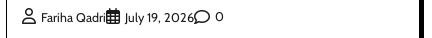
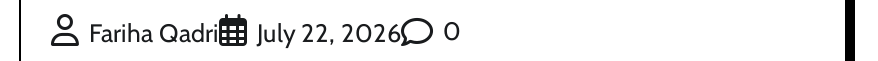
[125,10,194,25] July 19, 2026 -> [257,18,401,48] July 22, 2026

